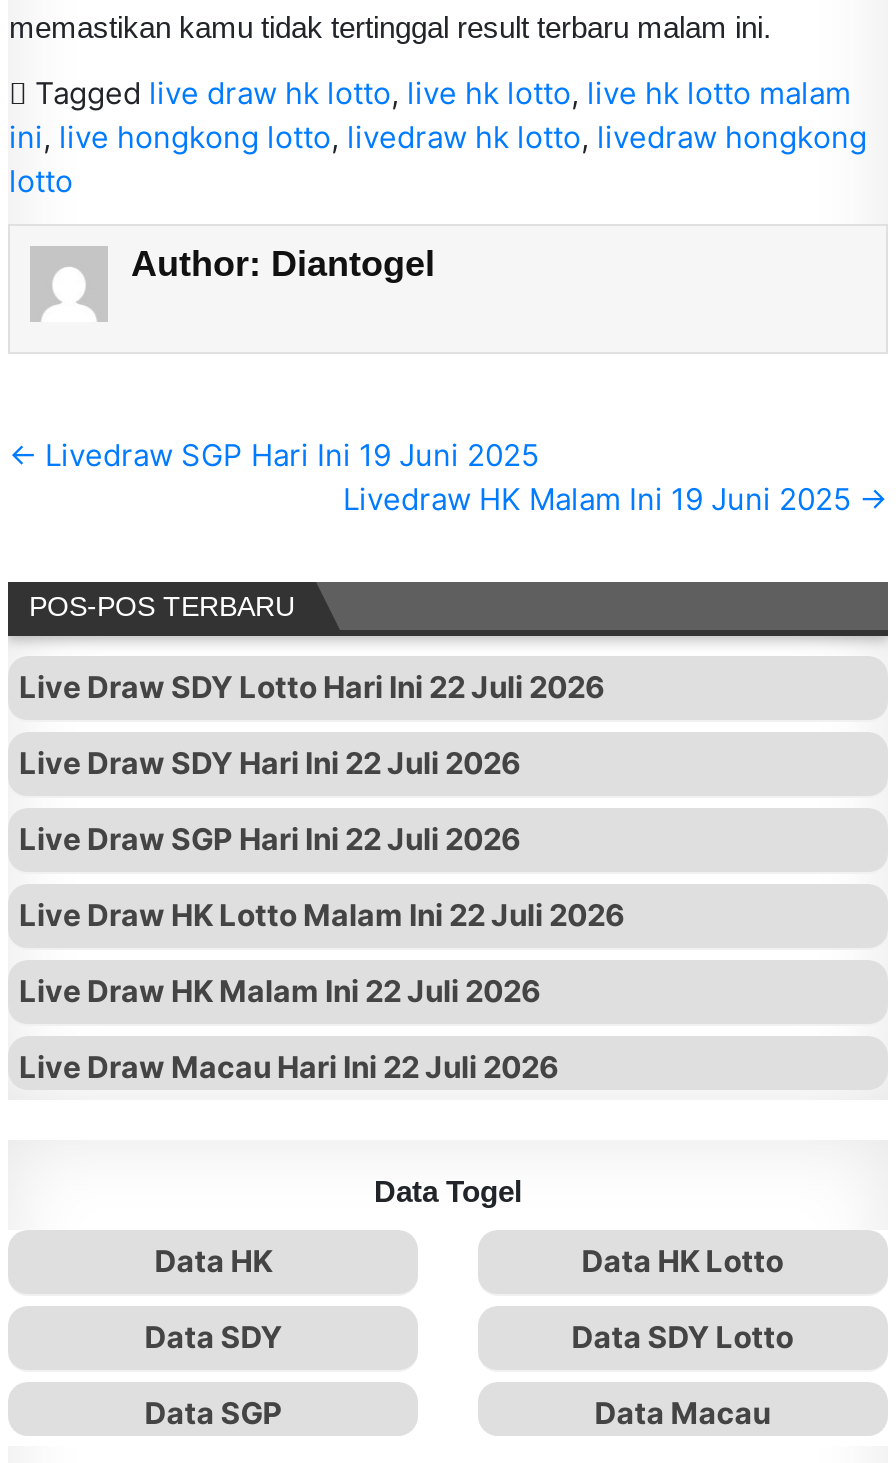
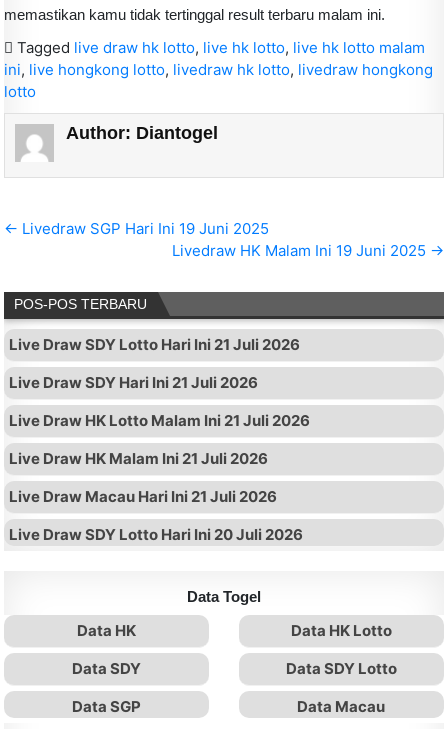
[19,668,605,706] Live Draw SDY Lotto Hari Ini 22 Juli 2026 -> [9,334,300,353] Live Draw SDY Lotto Hari Ini 21 Juli 2026
[19,744,521,782] Live Draw SDY Hari Ini 22 Juli 2026 -> [9,372,258,391] Live Draw SDY Hari Ini 21 Juli 2026
[19,820,521,858] Live Draw SGP Hari Ini 22 Juli 2026 -> [9,410,310,429] Live Draw HK Lotto Malam Ini 21 Juli 2026
[19,896,625,934] Live Draw HK Lotto Malam Ini 22 Juli 2026 -> [9,448,268,467] Live Draw HK Malam Ini 21 Juli 2026
[19,972,541,1010] Live Draw HK Malam Ini 22 Juli 2026 -> [9,486,277,505] Live Draw Macau Hari Ini 21 Juli 2026
[19,1048,559,1086] Live Draw Macau Hari Ini 22 Juli 2026 -> [9,524,303,543] Live Draw SDY Lotto Hari Ini 20 Juli 2026

